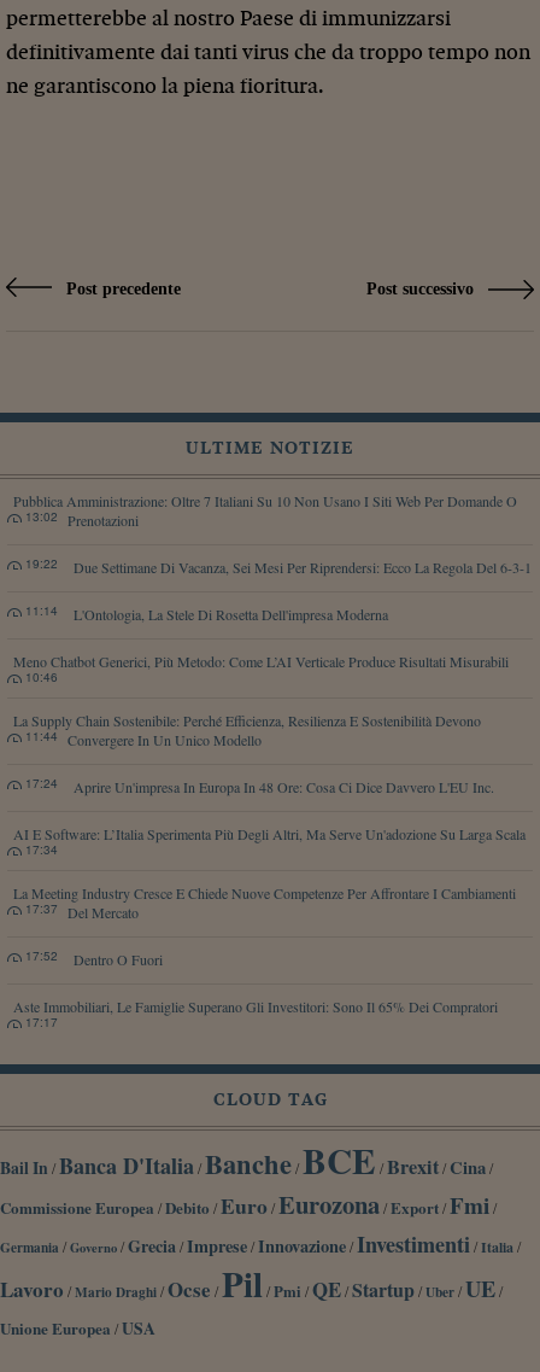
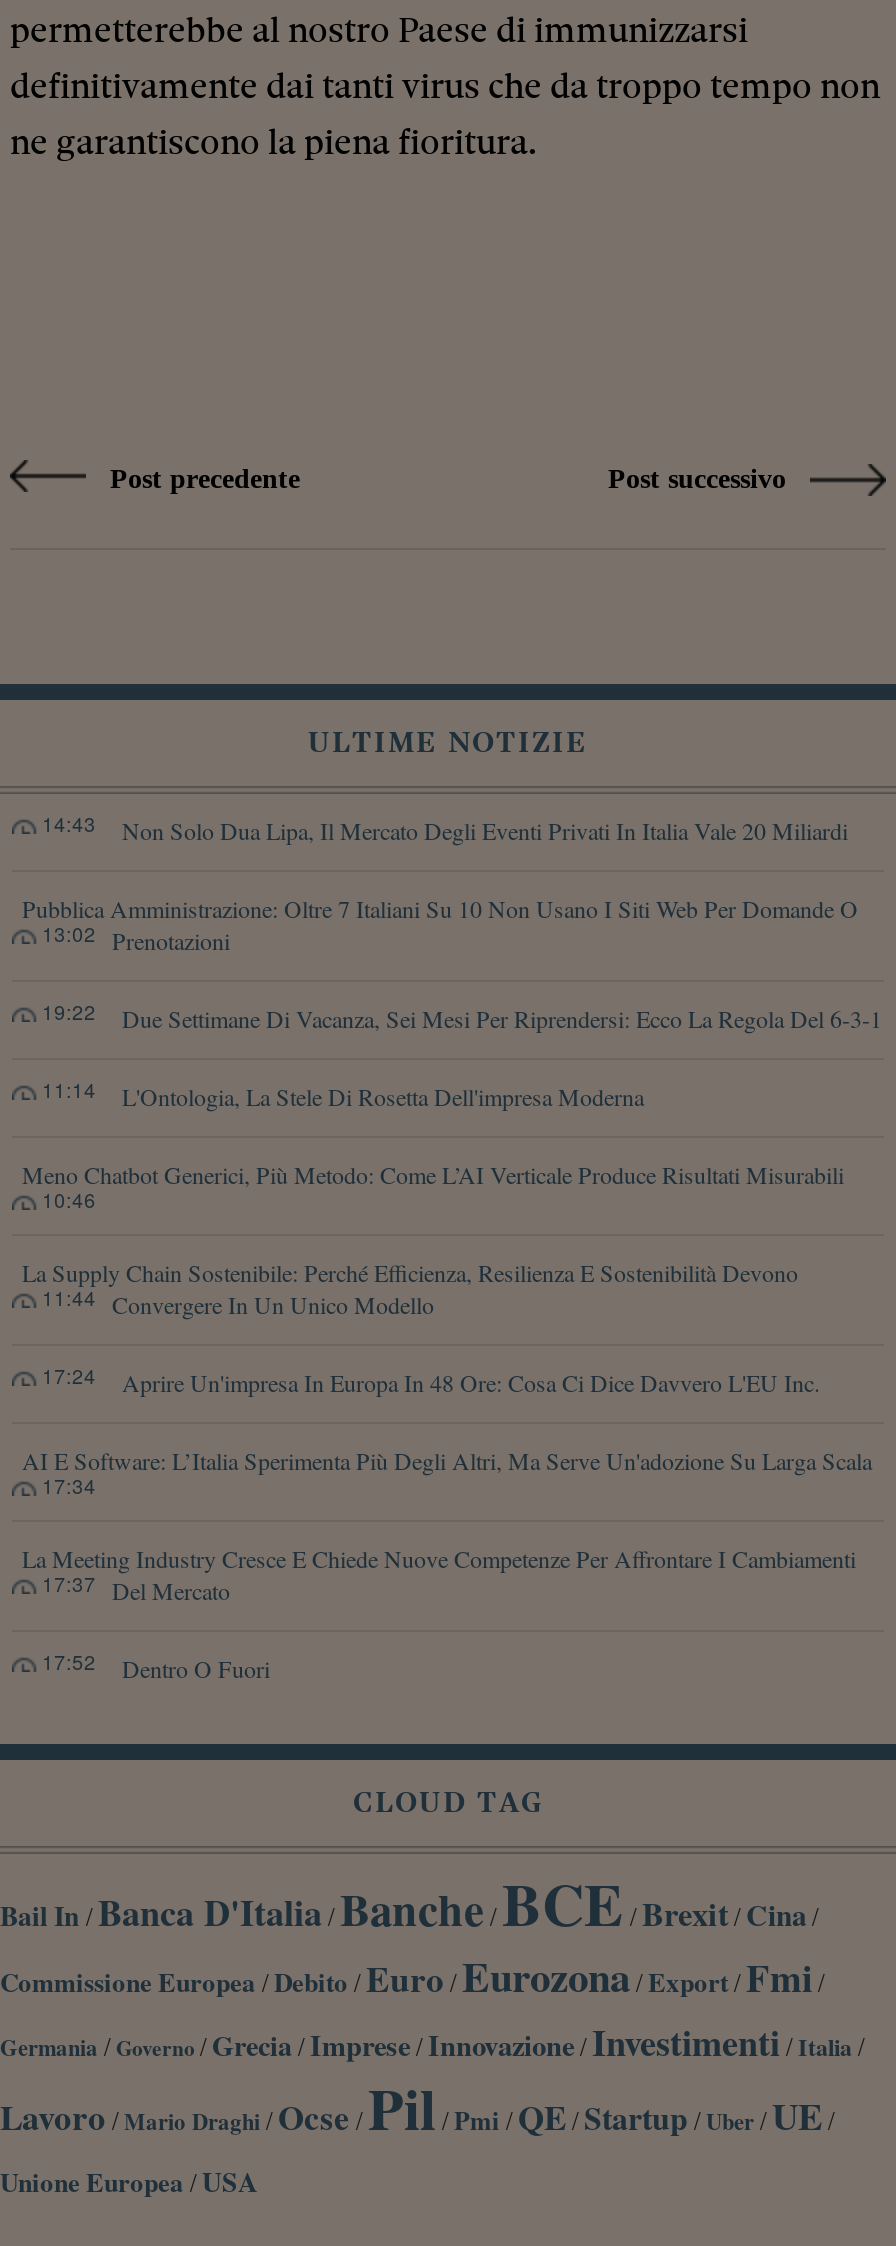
none -> [42,810,848,846] Non Solo Dua Lipa, Il Mercato Degli Eventi Privati In Italia Vale 20 Miliardi | 14:43
moved [13,491,532,969] -> [22,892,882,1684]: Pubblica Amministrazione: Oltre 7 Italiani Su 10 Non Usano I Siti Web Per Domande O | Prenotazioni | 13:02 | ... | Dentro O Fuori | 17:52
[13,997,498,1030] Aste Immobiliari, Le Famiglie Superano Gli Investitori: Sono Il 65% Dei Compratori | 17:17 -> none

